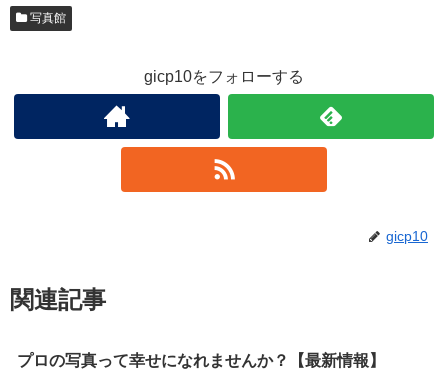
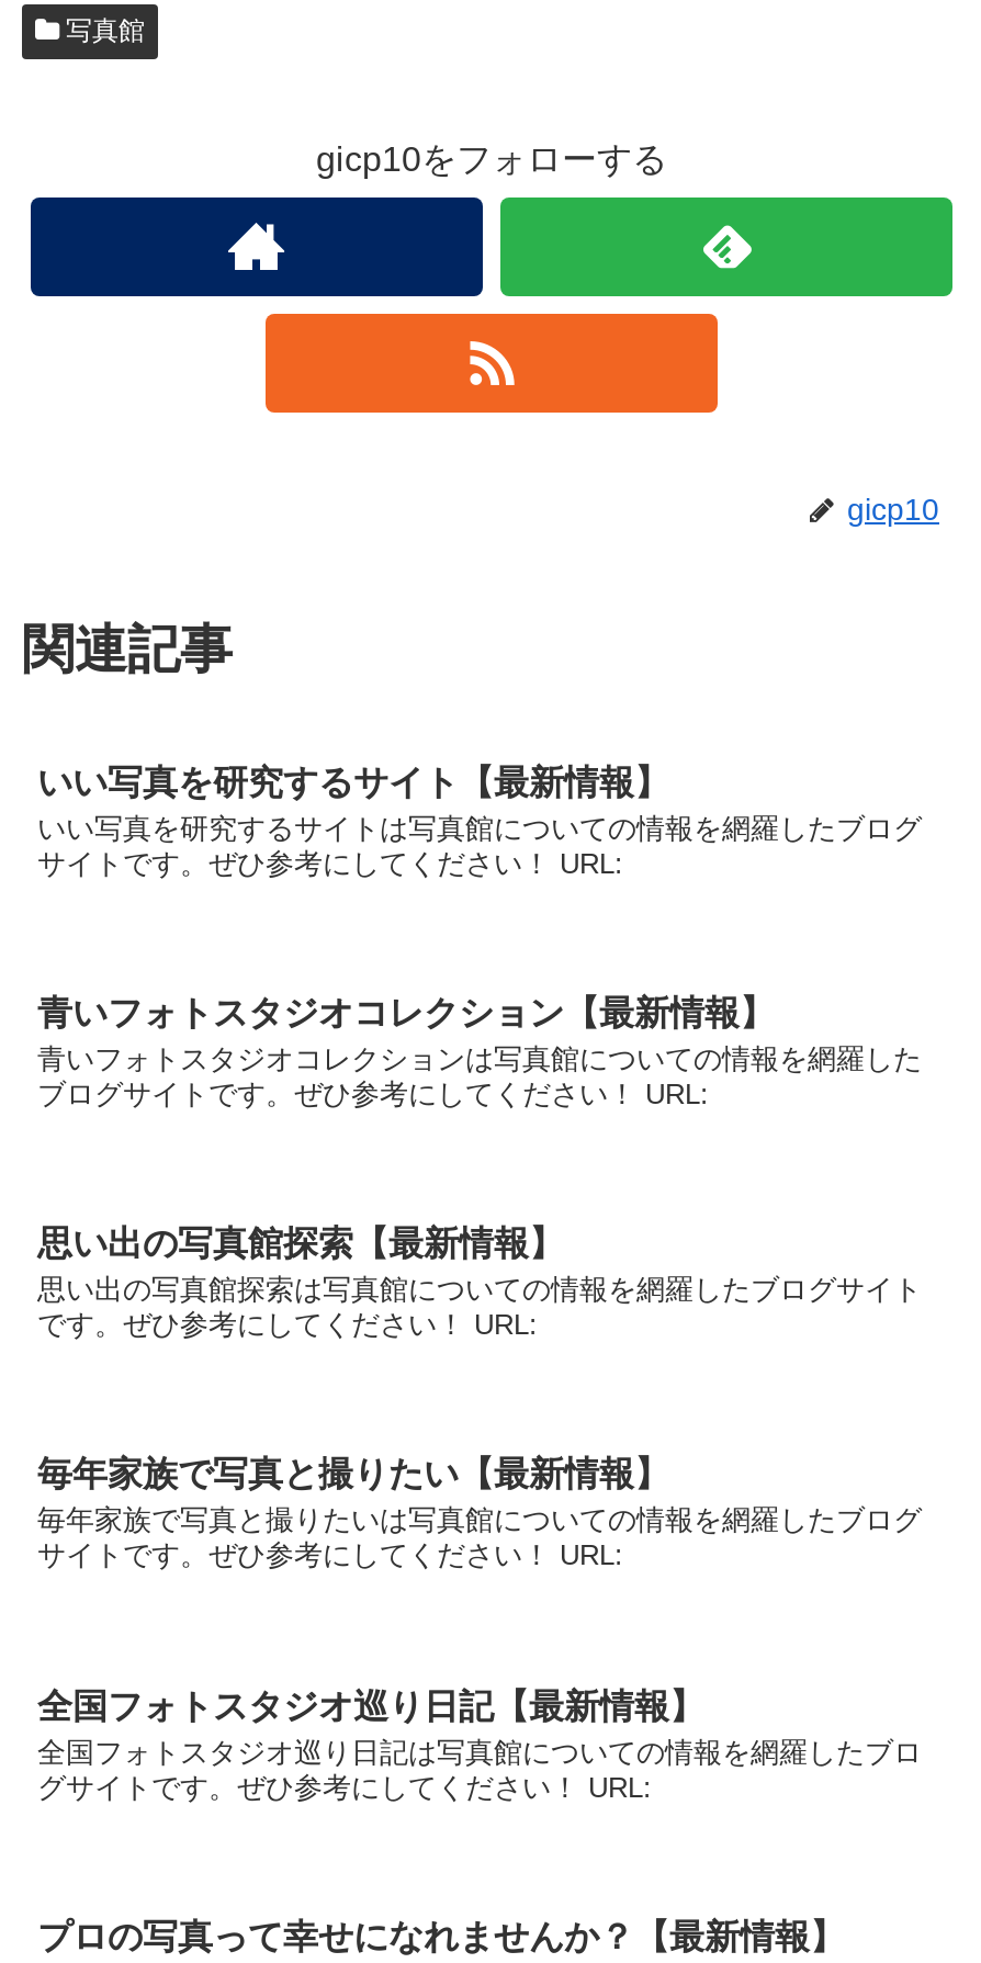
none -> [37,763,922,879] いい写真を研究するサイト【最新情報】 | いい写真を研究するサイトは写真館についての情報を網羅したブログ | サイトです。ぜひ参考にしてください！ URL:
none -> [37,994,922,1110] 青いフォトスタジオコレクション【最新情報】 | 青いフォトスタジオコレクションは写真館についての情報を網羅した | ブログサイトです。ぜひ参考にしてください！ URL:
none -> [37,1225,922,1341] 思い出の写真館探索【最新情報】 | 思い出の写真館探索は写真館についての情報を網羅したブログサイト | です。ぜひ参考にしてください！ URL:
none -> [37,1456,922,1572] 毎年家族で写真と撮りたい【最新情報】 | 毎年家族で写真と撮りたいは写真館についての情報を網羅したブログ | サイトです。ぜひ参考にしてください！ URL:
none -> [37,1687,922,1803] 全国フォトスタジオ巡り日記【最新情報】 | 全国フォトスタジオ巡り日記は写真館についての情報を網羅したブロ | グサイトです。ぜひ参考にしてください！ URL:

